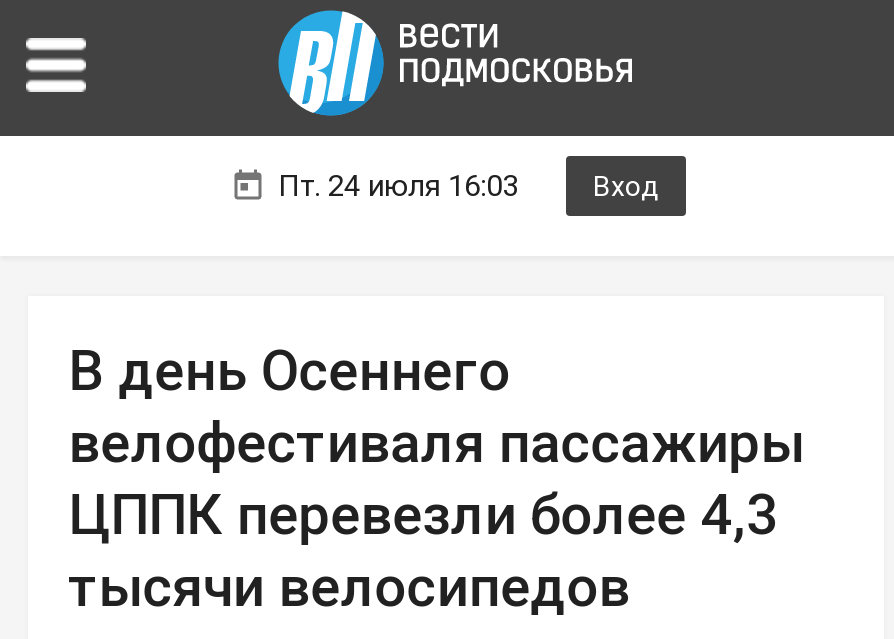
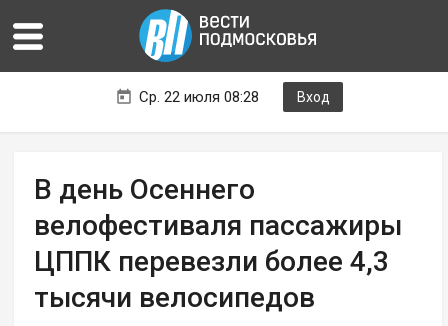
[278,169,518,205] Пт. 24 июля 16:03 -> [139,88,259,106] Ср. 22 июля 08:28

